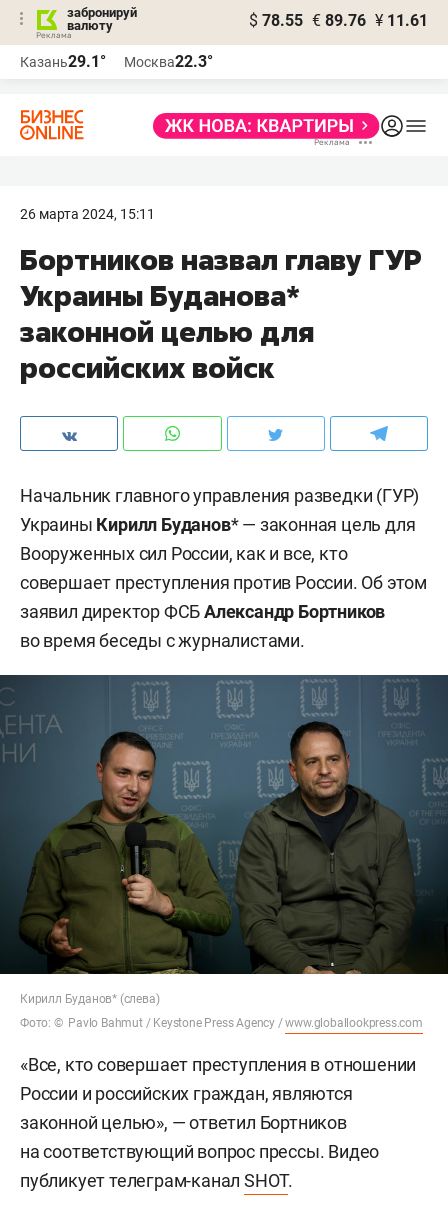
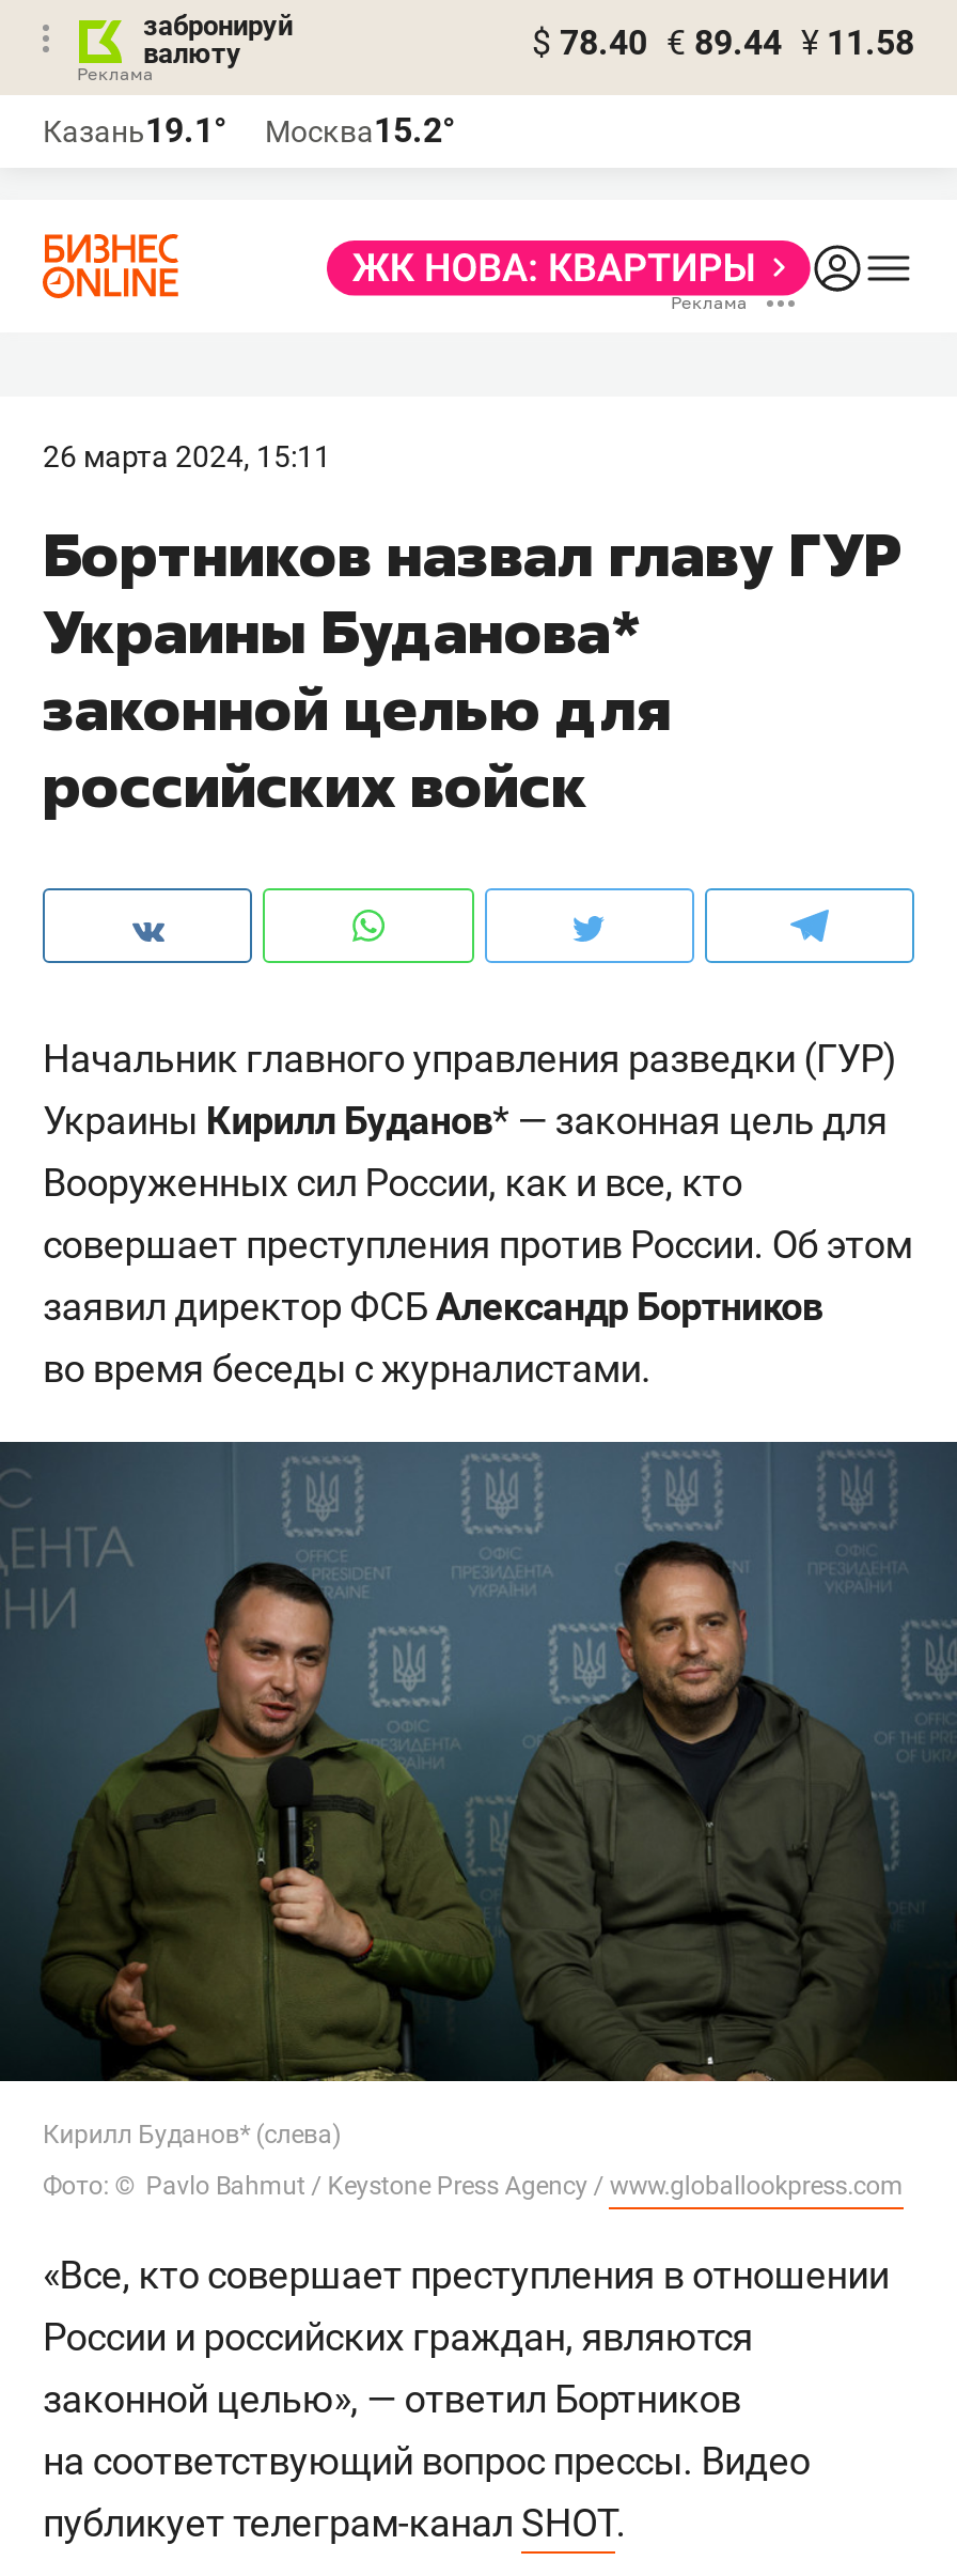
[249,11,428,30] $ 78.55 € 89.76 ¥ 11.61 -> [532,22,914,63] $ 78.40 € 89.44 ¥ 11.58
[20,52,106,71] Казань29.1° -> [43,110,226,151] Казань19.1°
[124,52,213,71] Москва22.3° -> [265,110,455,151] Москва15.2°

